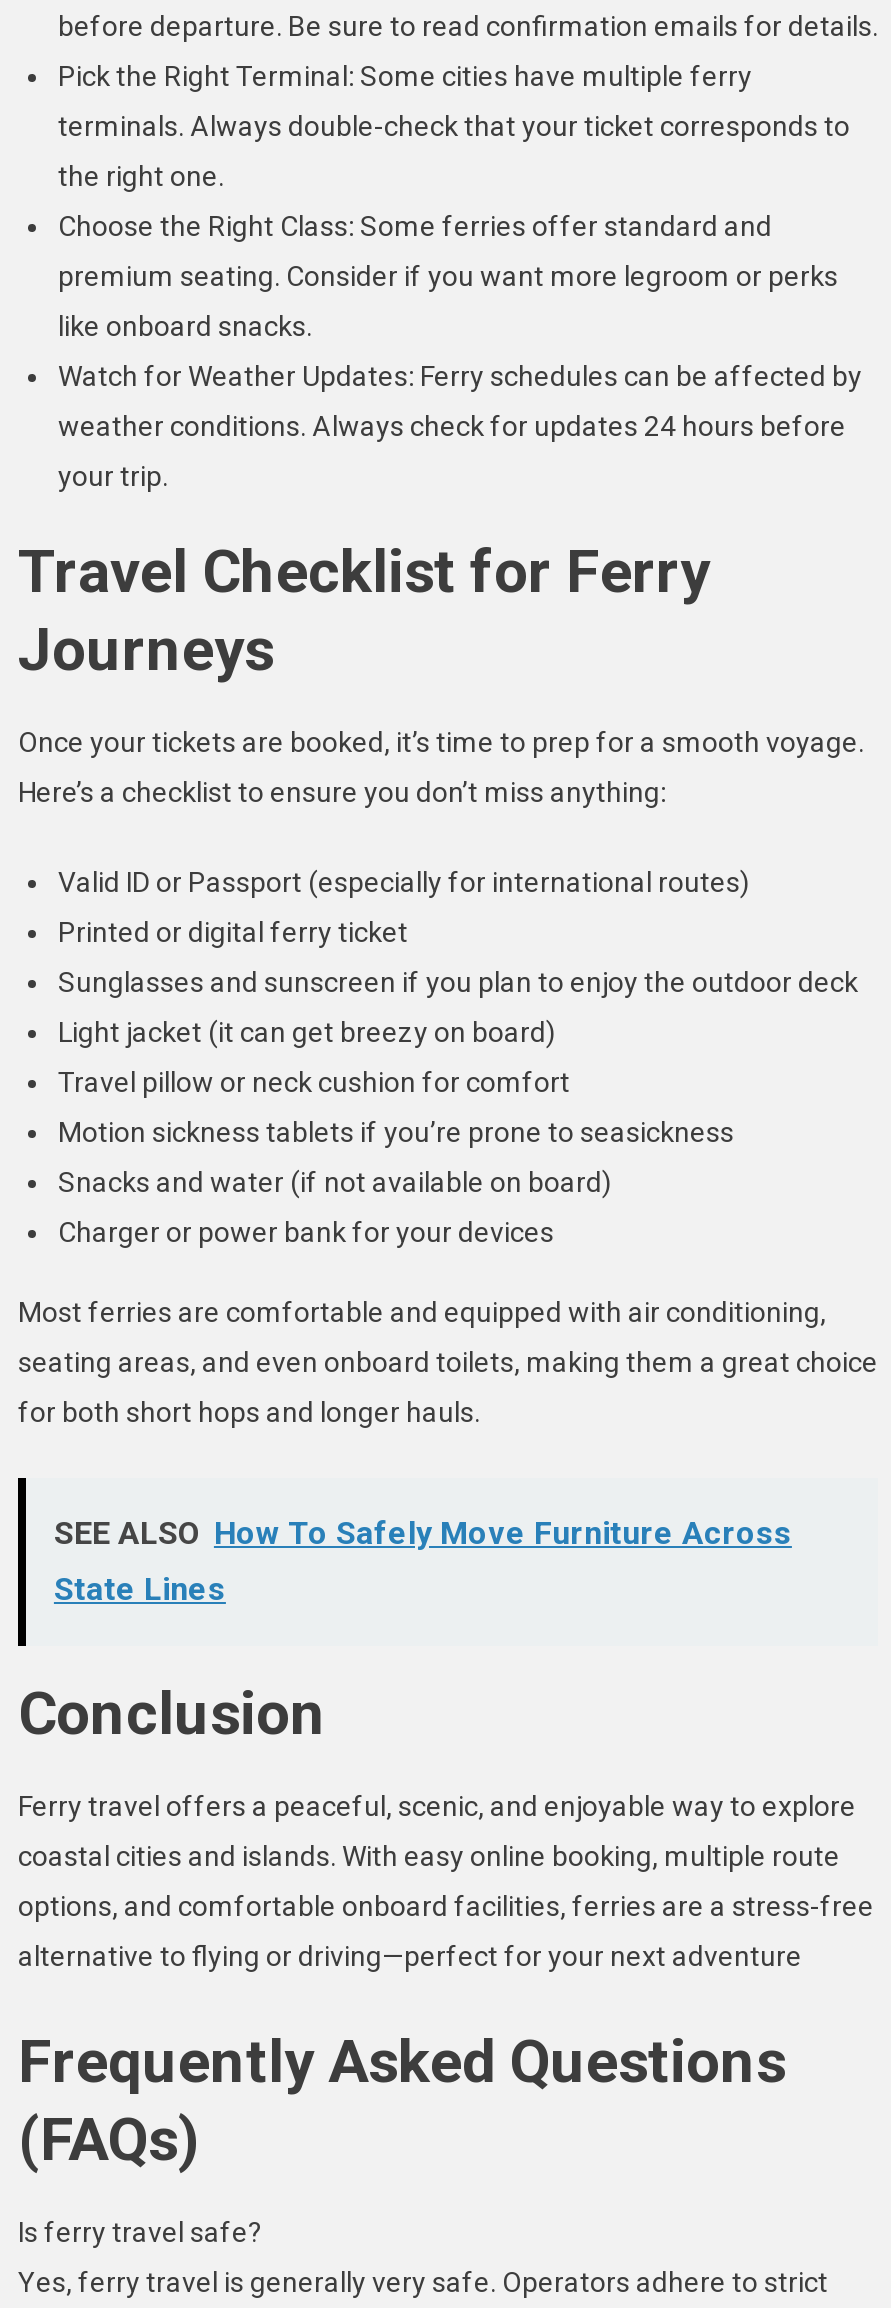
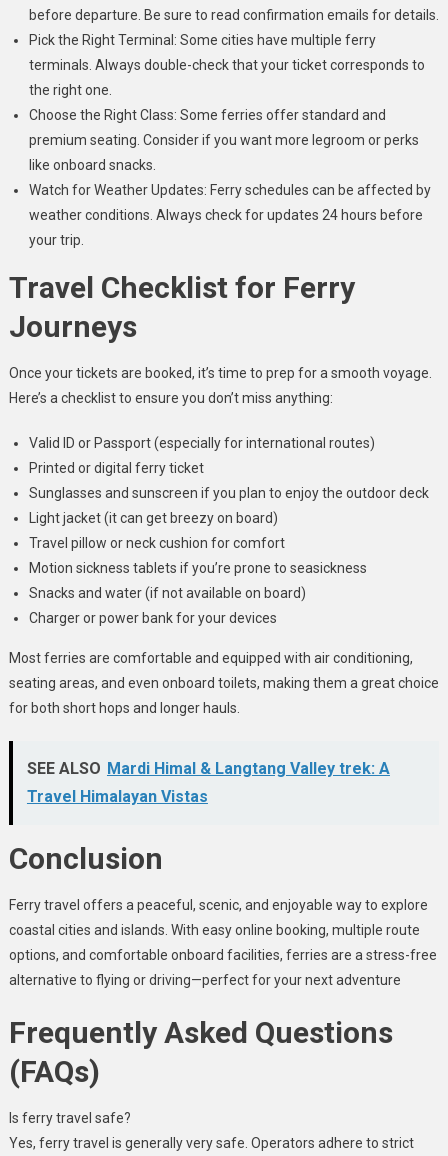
[54,1513,792,1551] SEE ALSO How To Safely Move Furniture Across -> [27,758,390,777] SEE ALSO Mardi Himal & Langtang Valley trek: A
[54,1569,226,1607] State Lines -> [27,786,208,805] Travel Himalayan Vistas

